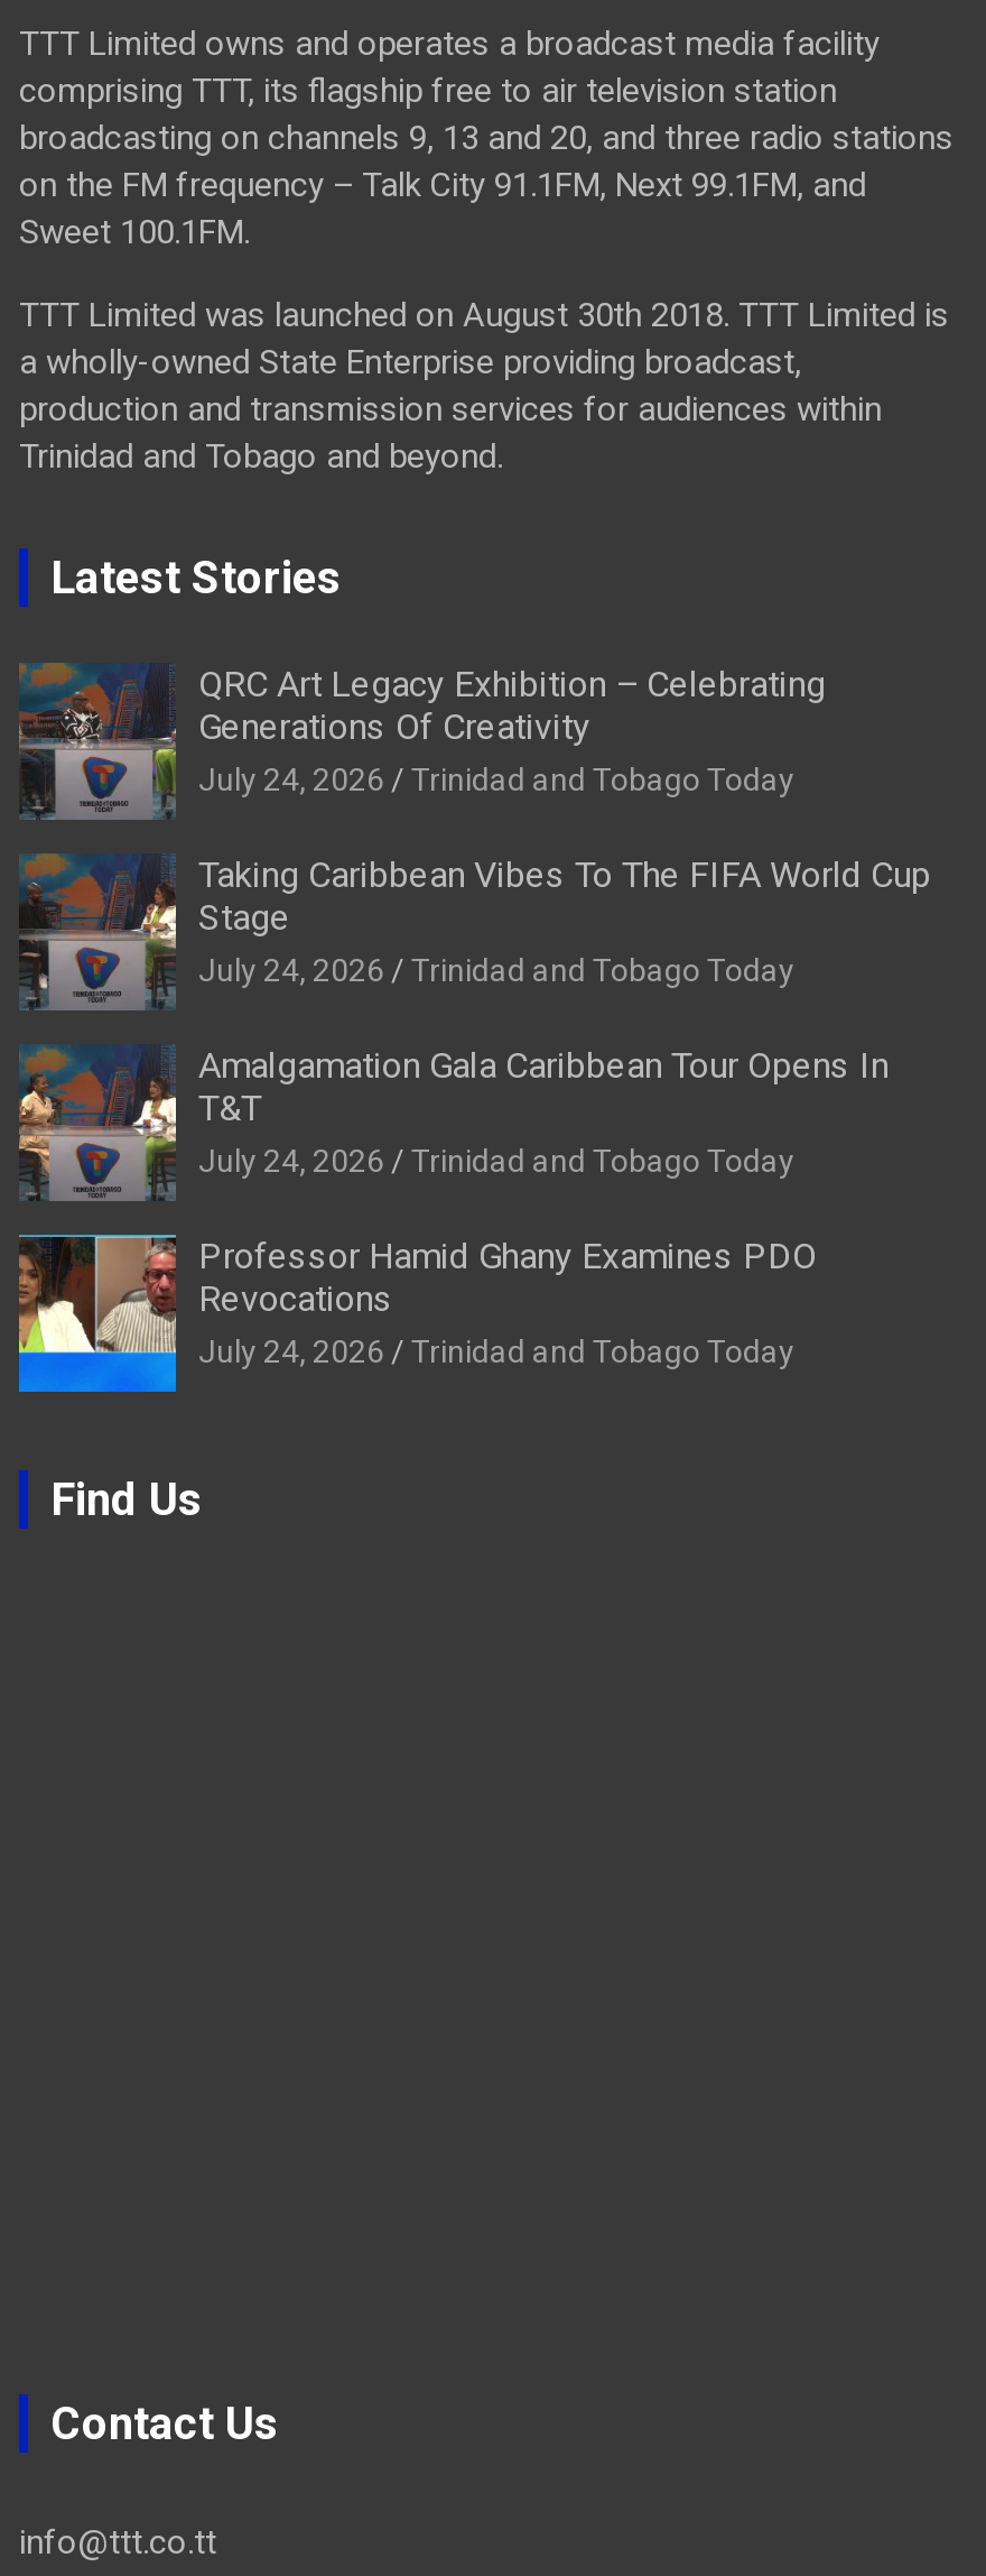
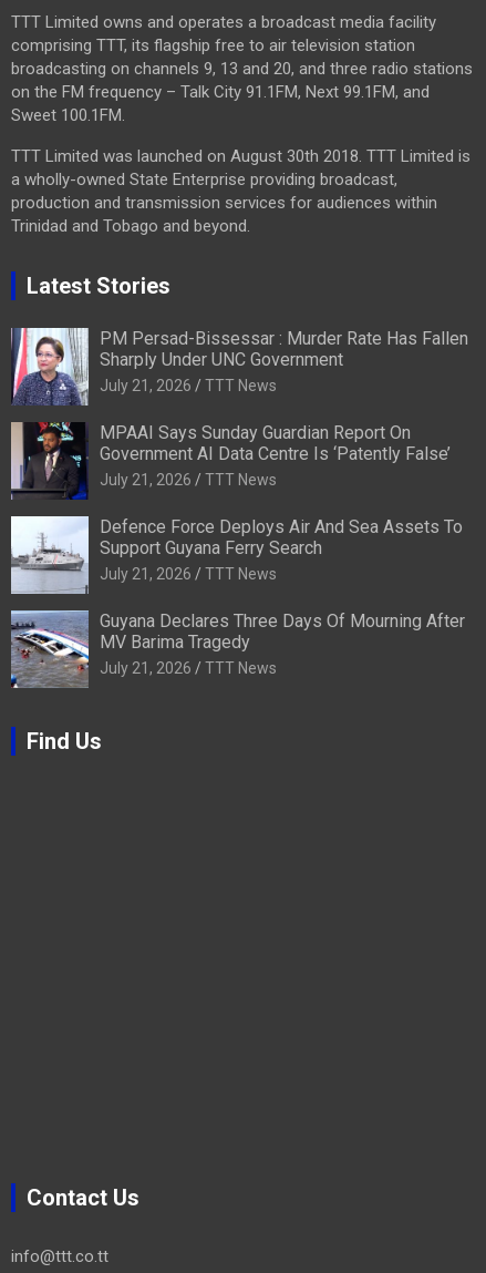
[17,661,826,822] [image] | QRC Art Legacy Exhibition – Celebrating | Generations Of Creativity | July 24, 2026 | Trinidad and Tobago Today -> [10,327,468,407] [image] | PM Persad-Bissessar : Murder Rate Has Fallen | Sharply Under UNC Government | July 21, 2026 | TTT News
[17,851,931,1013] [image] | Taking Caribbean Vibes To The FIFA World Cup | Stage | July 24, 2026 | Trinidad and Tobago Today -> [10,421,451,500] [image] | MPAAI Says Sunday Guardian Report On | Government AI Data Centre Is ‘Patently False’ | July 21, 2026 | TTT News
[17,1042,889,1201] [image] | Amalgamation Gala Caribbean Tour Opens In | T&T | July 24, 2026 | Trinidad and Tobago Today -> [10,515,463,595] [image] | Defence Force Deploys Air And Sea Assets To | Support Guyana Ferry Search | July 21, 2026 | TTT News
[17,1232,817,1394] [image] | Professor Hamid Ghany Examines PDO | Revocations | July 24, 2026 | Trinidad and Tobago Today -> [10,609,465,689] [image] | Guyana Declares Three Days Of Mourning After | MV Barima Tragedy | July 21, 2026 | TTT News

